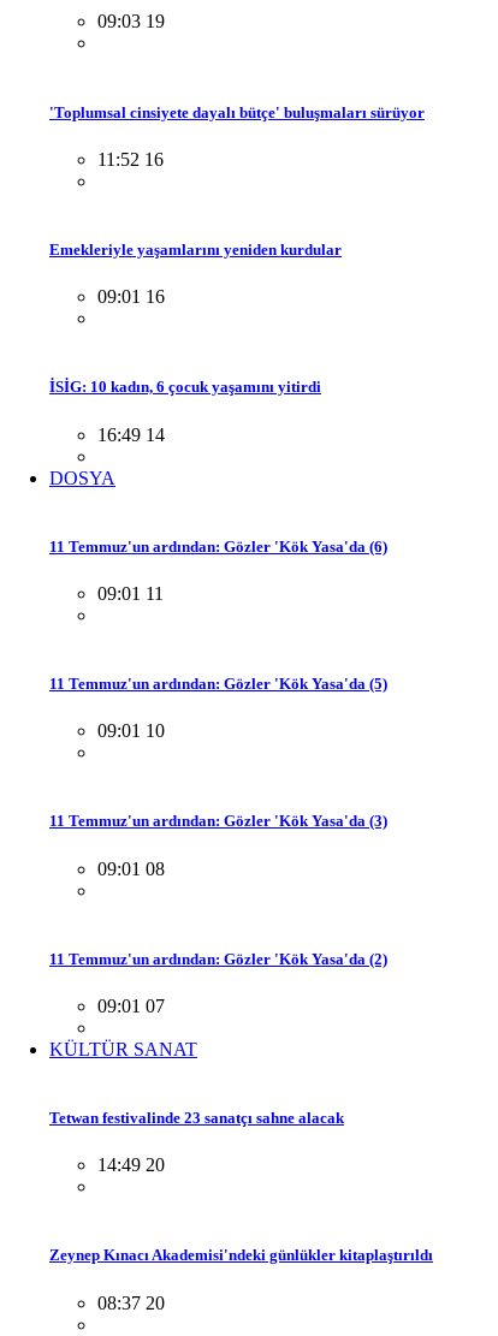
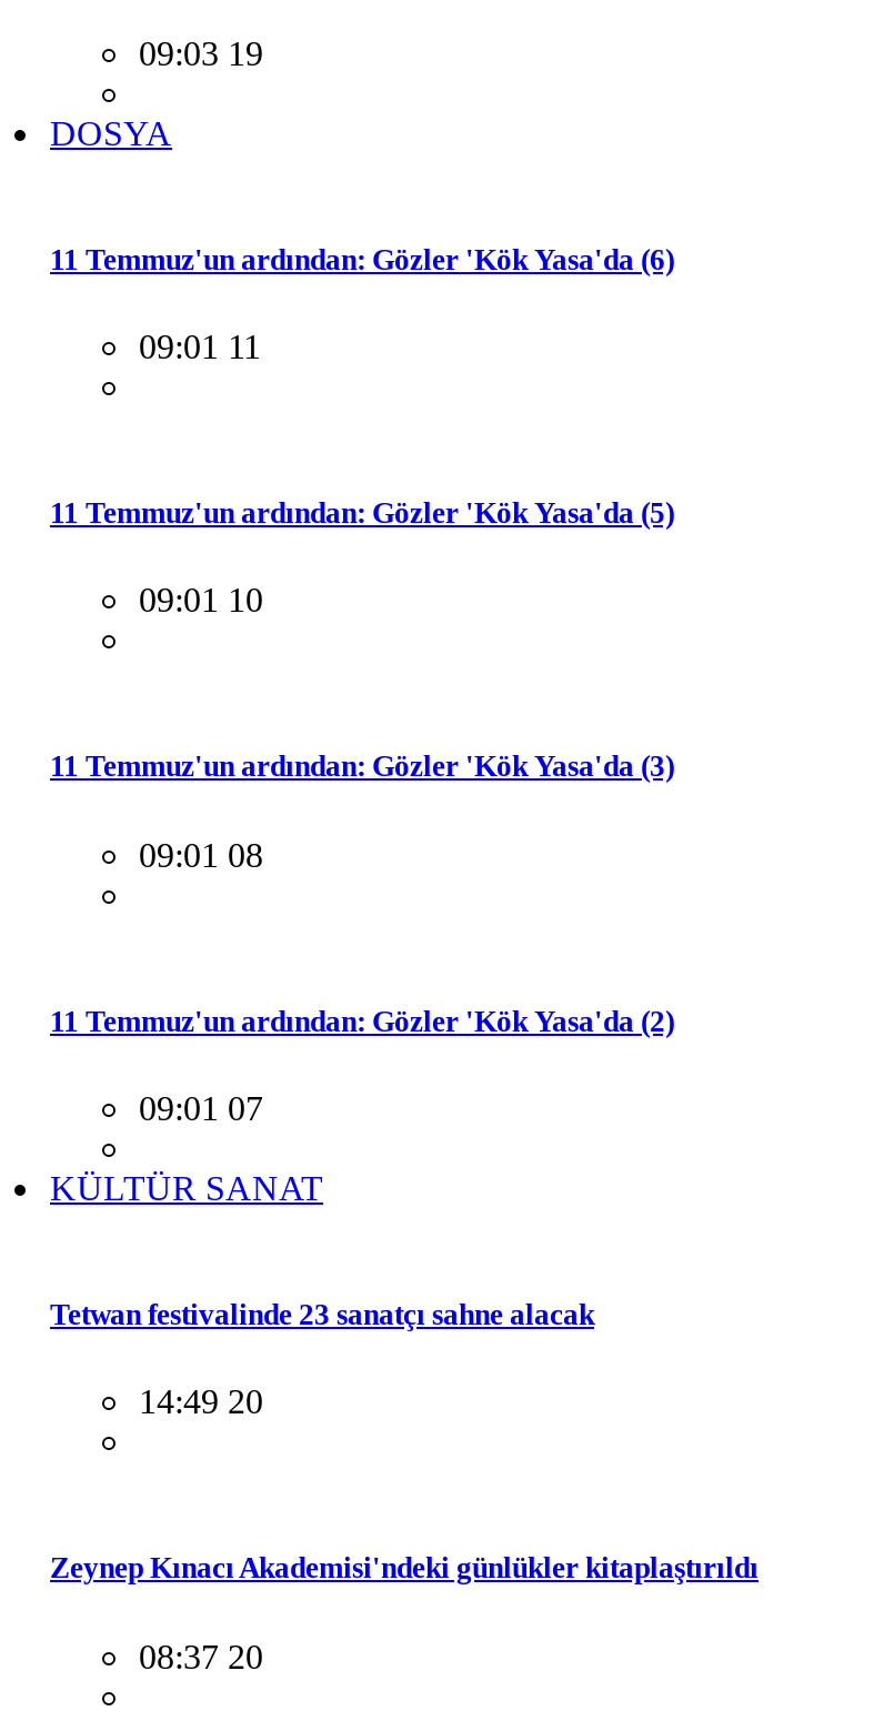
[49,103,425,169] 'Toplumsal cinsiyete dayalı bütçe' buluşmaları sürüyor | 11:52 16 -> none
[49,241,342,307] Emekleriyle yaşamlarını yeniden kurdular | 09:01 16 -> none
[49,378,321,444] İSİG: 10 kadın, 6 çocuk yaşamını yitirdi | 16:49 14 -> none

